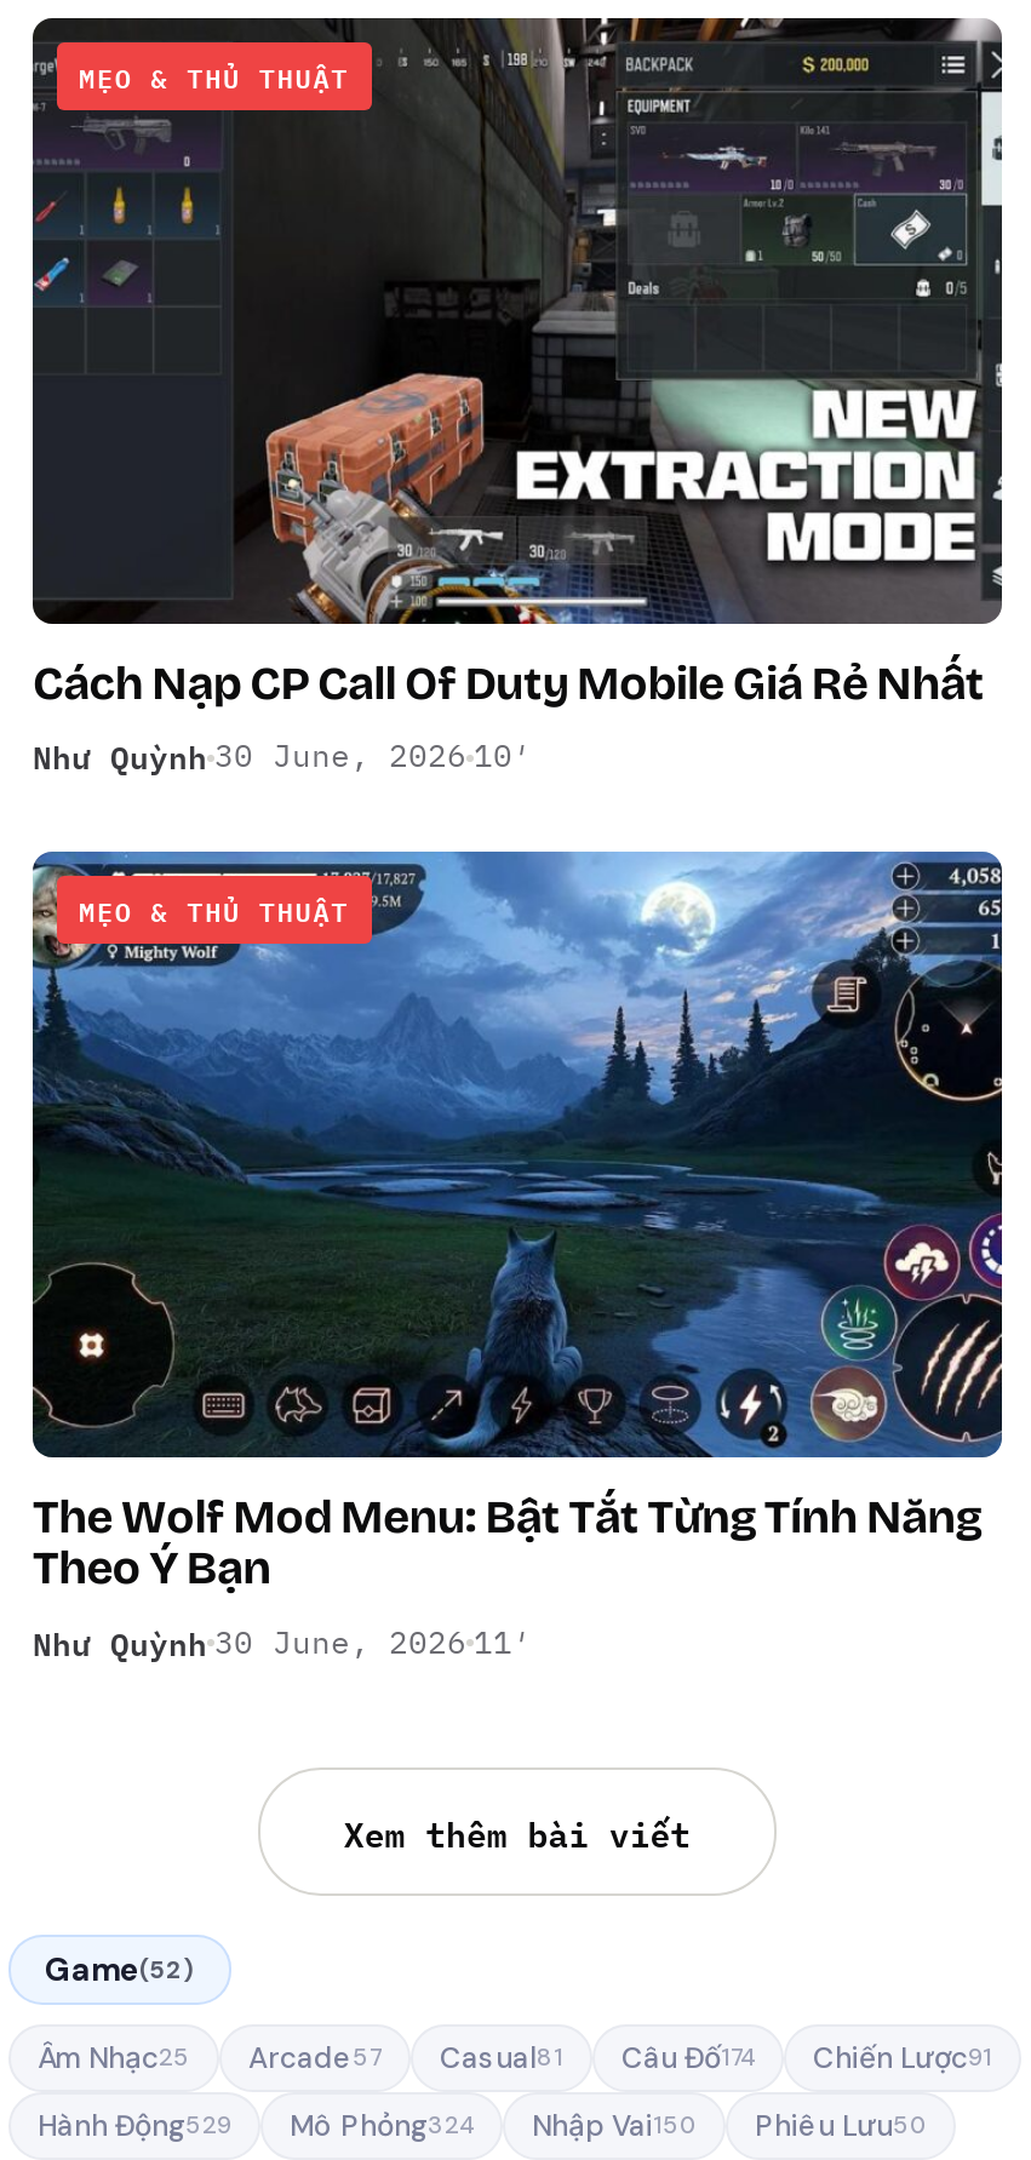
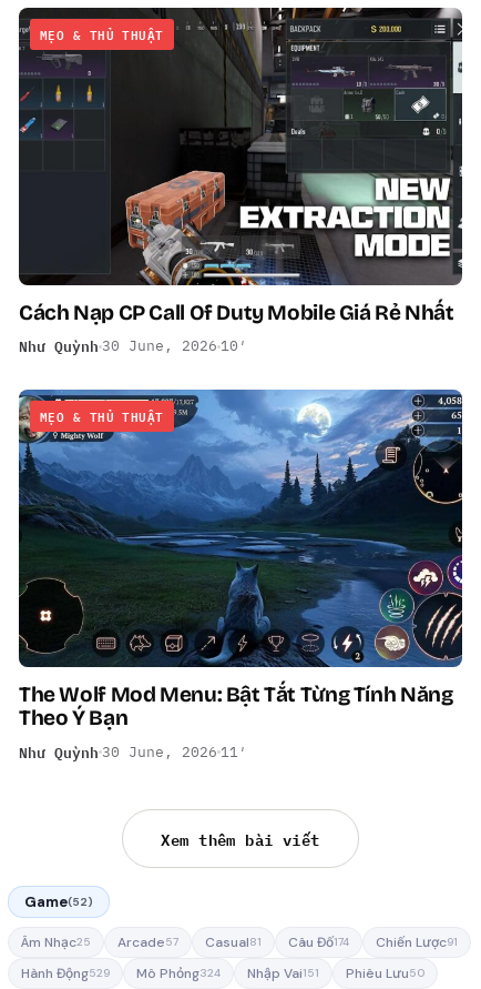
[38,2106,927,2145] Hành Động529 Mô Phỏng324 Nhập Vai150 Phiêu Lưu50 -> [21,964,424,982] Hành Động529 Mô Phỏng324 Nhập Vai151 Phiêu Lưu50

